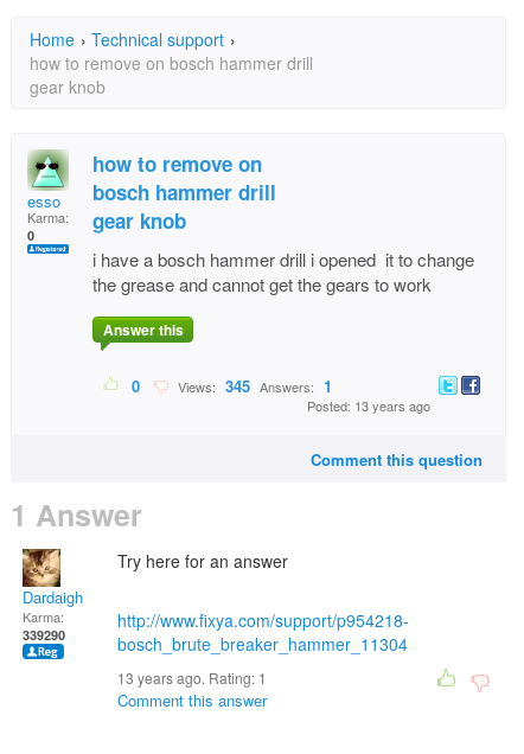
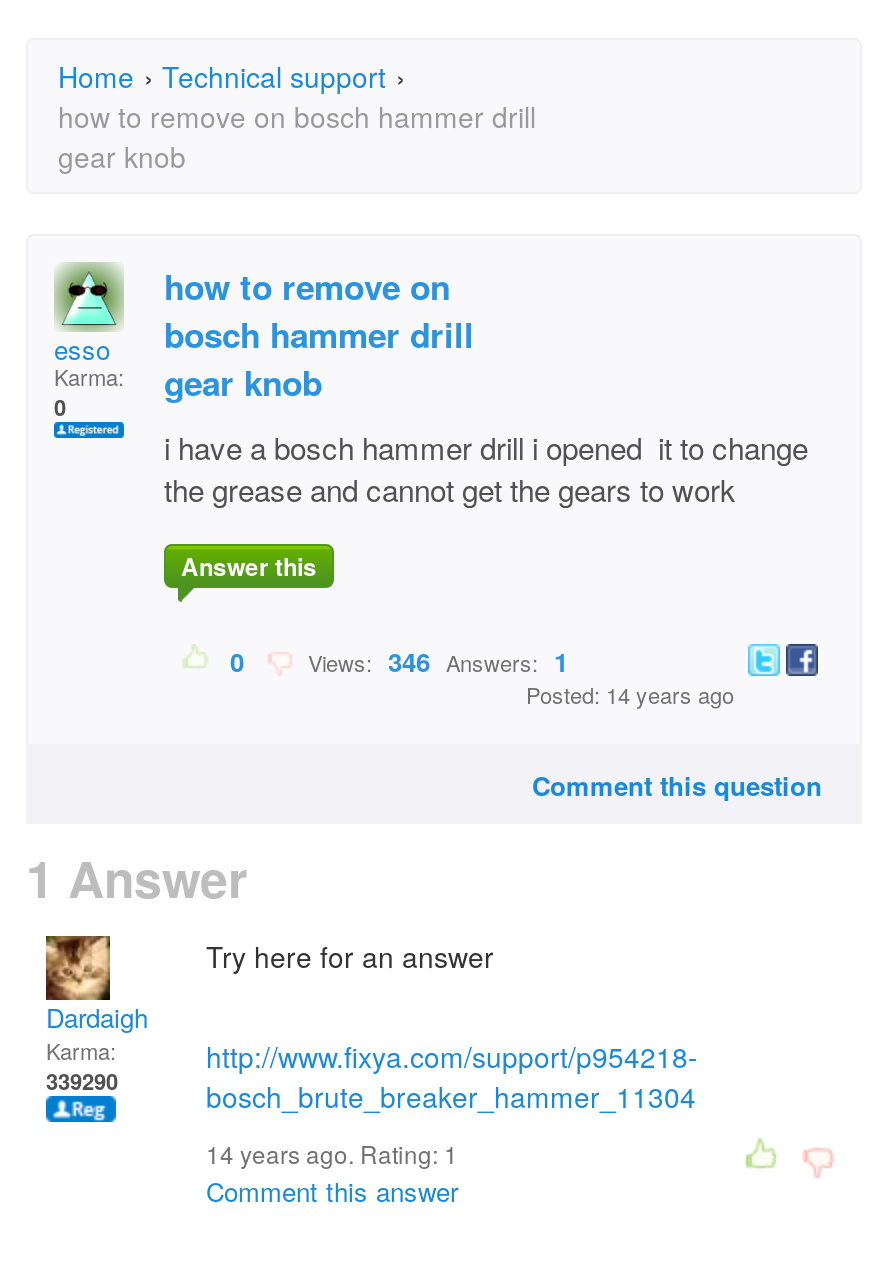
[171,375,332,397] Views: 345 Answers: 1 -> [296,642,568,680] Views: 346 Answers: 1
[307,396,430,415] Posted: 13 years ago -> [526,678,734,710] Posted: 14 years ago
[117,667,267,688] 13 years ago. Rating: 1 -> [206,1136,458,1170] 14 years ago. Rating: 1

